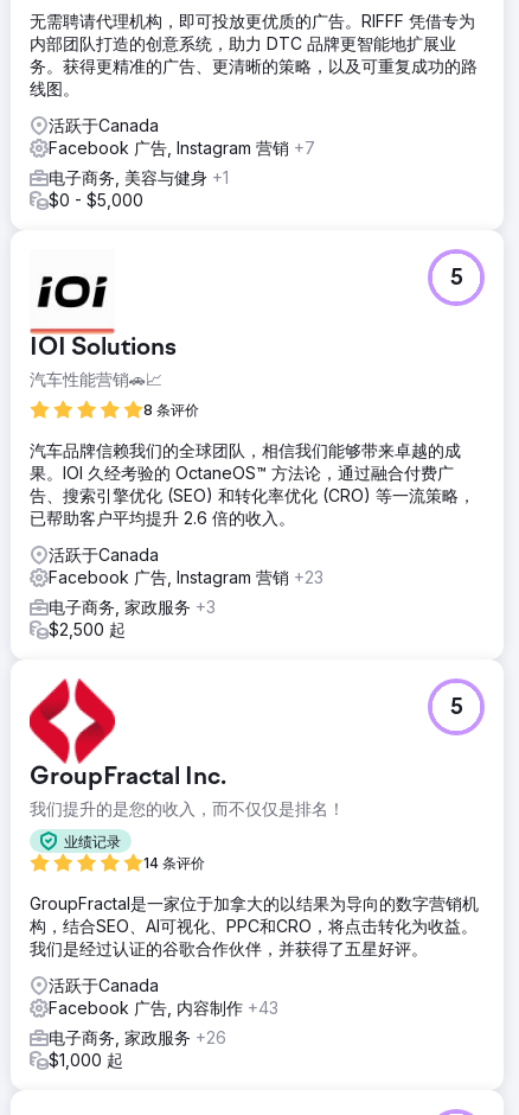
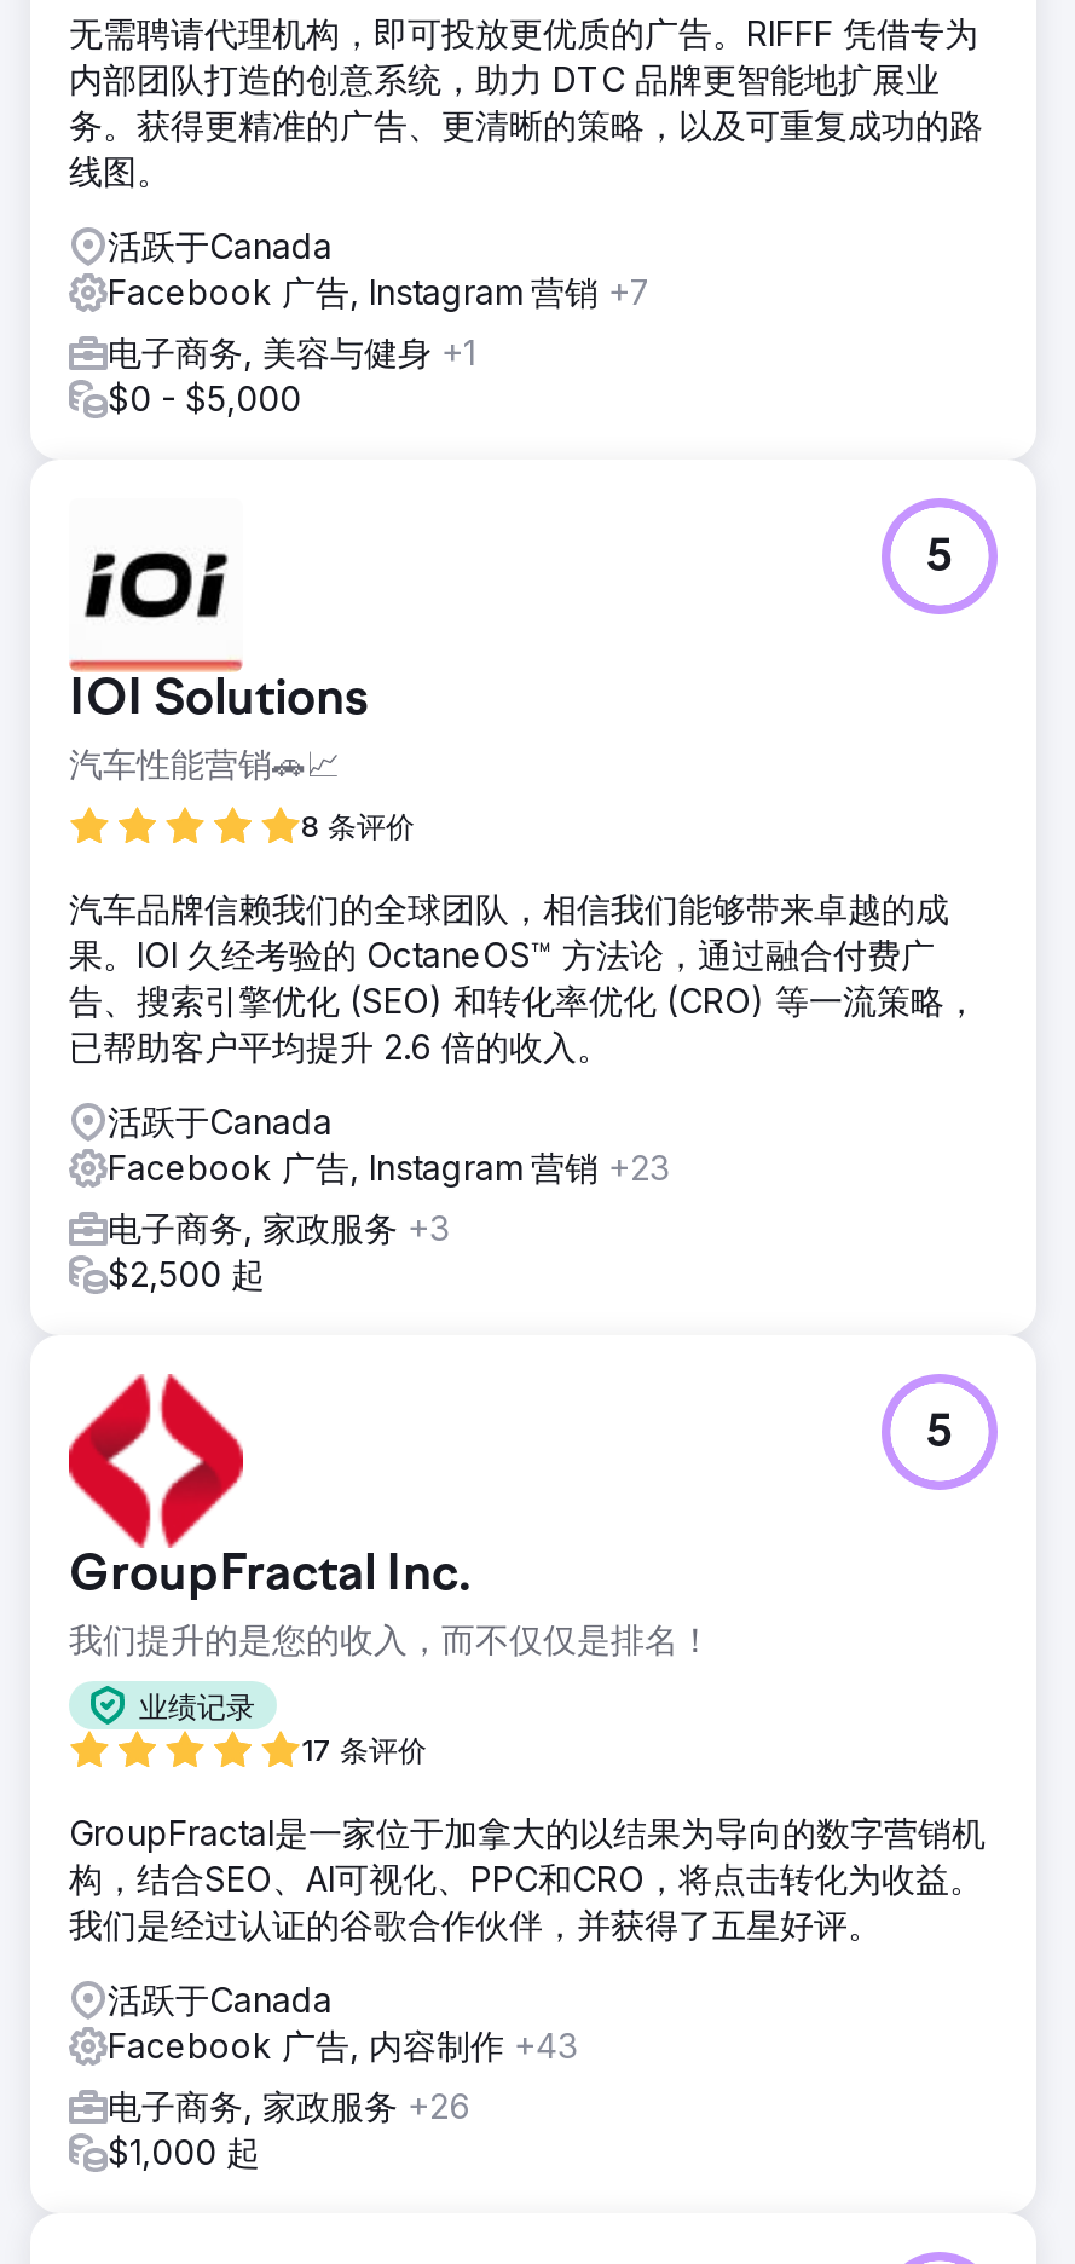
[143,854,205,872] 14 条评价 -> [301,1732,427,1768] 17 条评价

